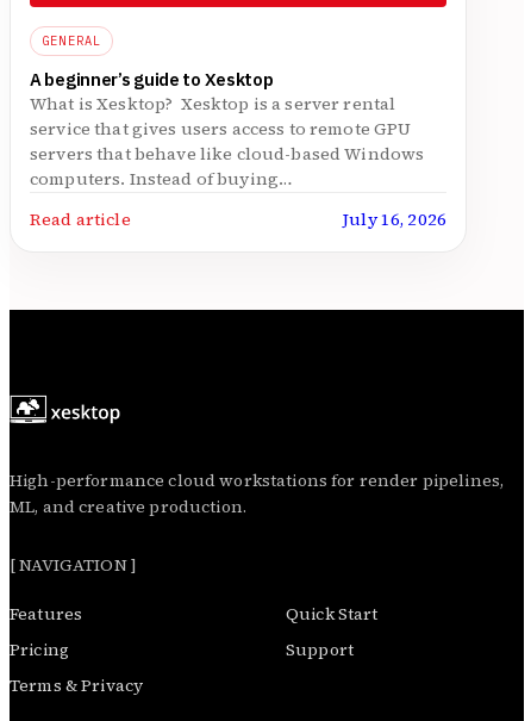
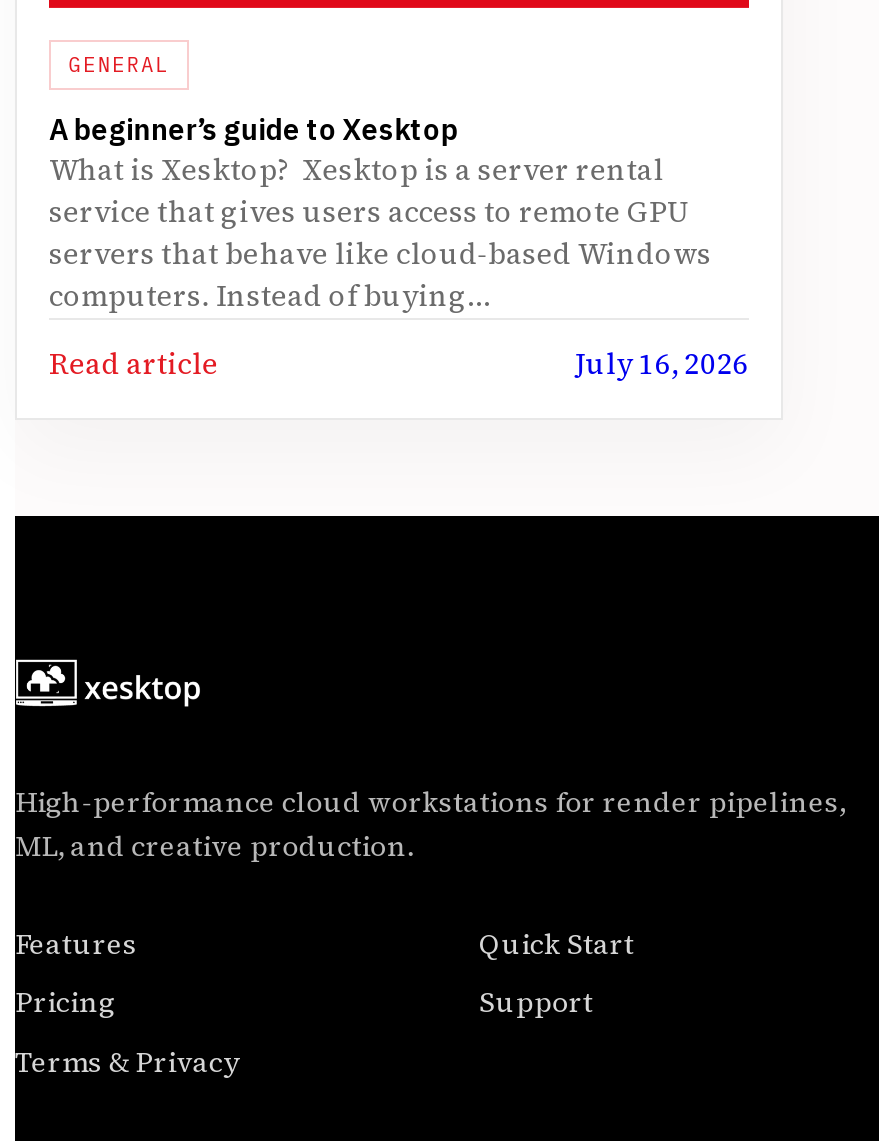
[10,553,137,577] [ NAVIGATION ] -> none

